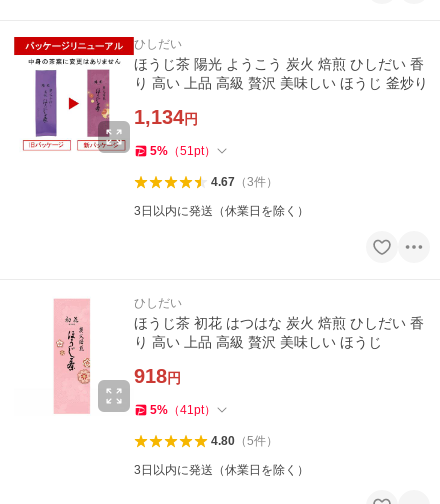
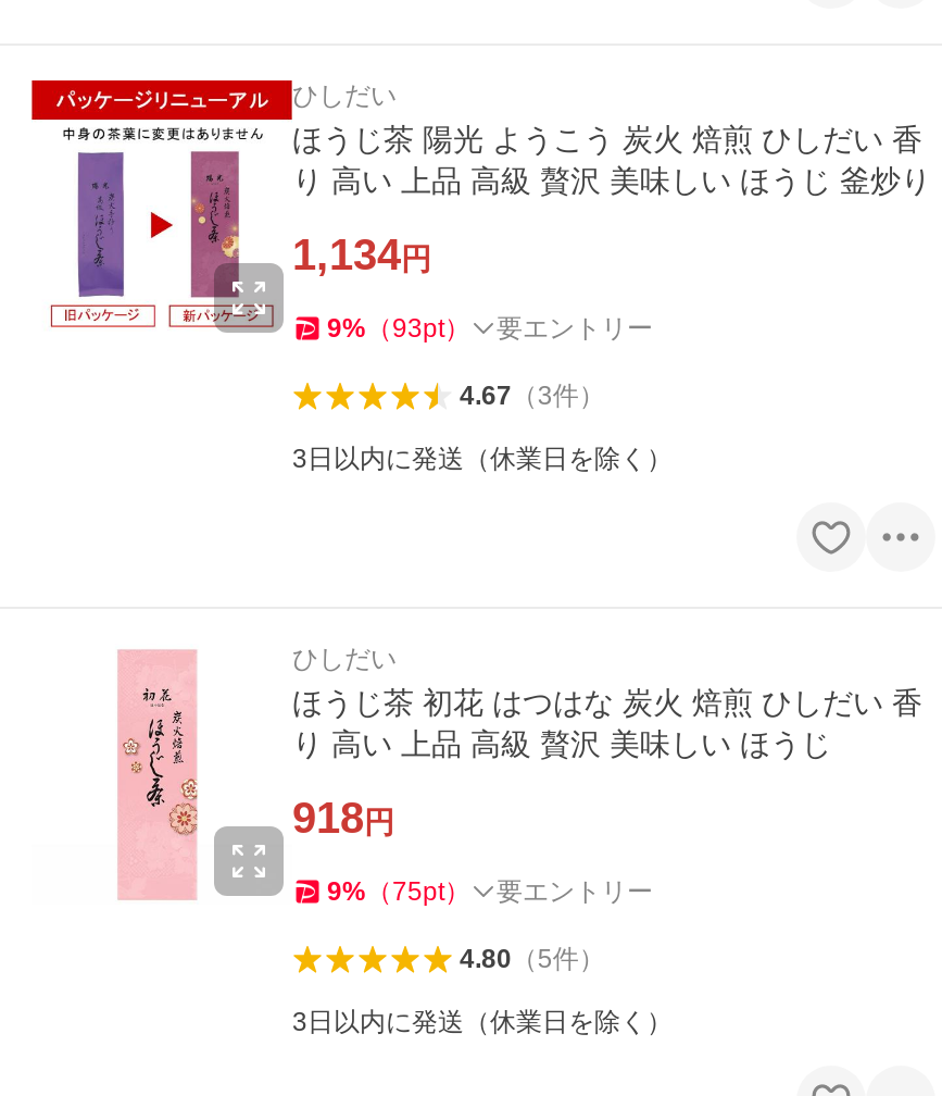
[150,144,216,158] 5%（51pt） -> [327,314,653,344] 9%（93pt） | 要エントリー
[150,403,216,417] 5%（41pt） -> [327,877,653,907] 9%（75pt） | 要エントリー

